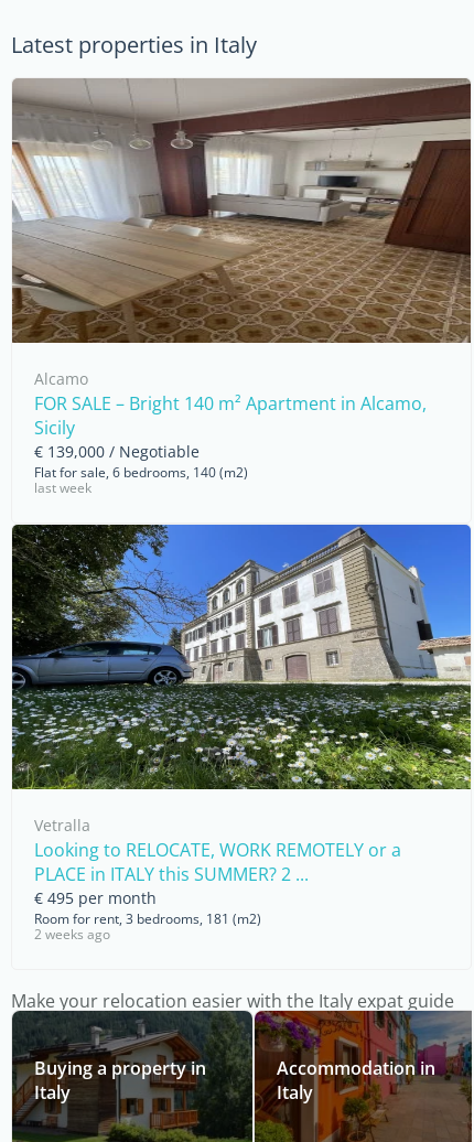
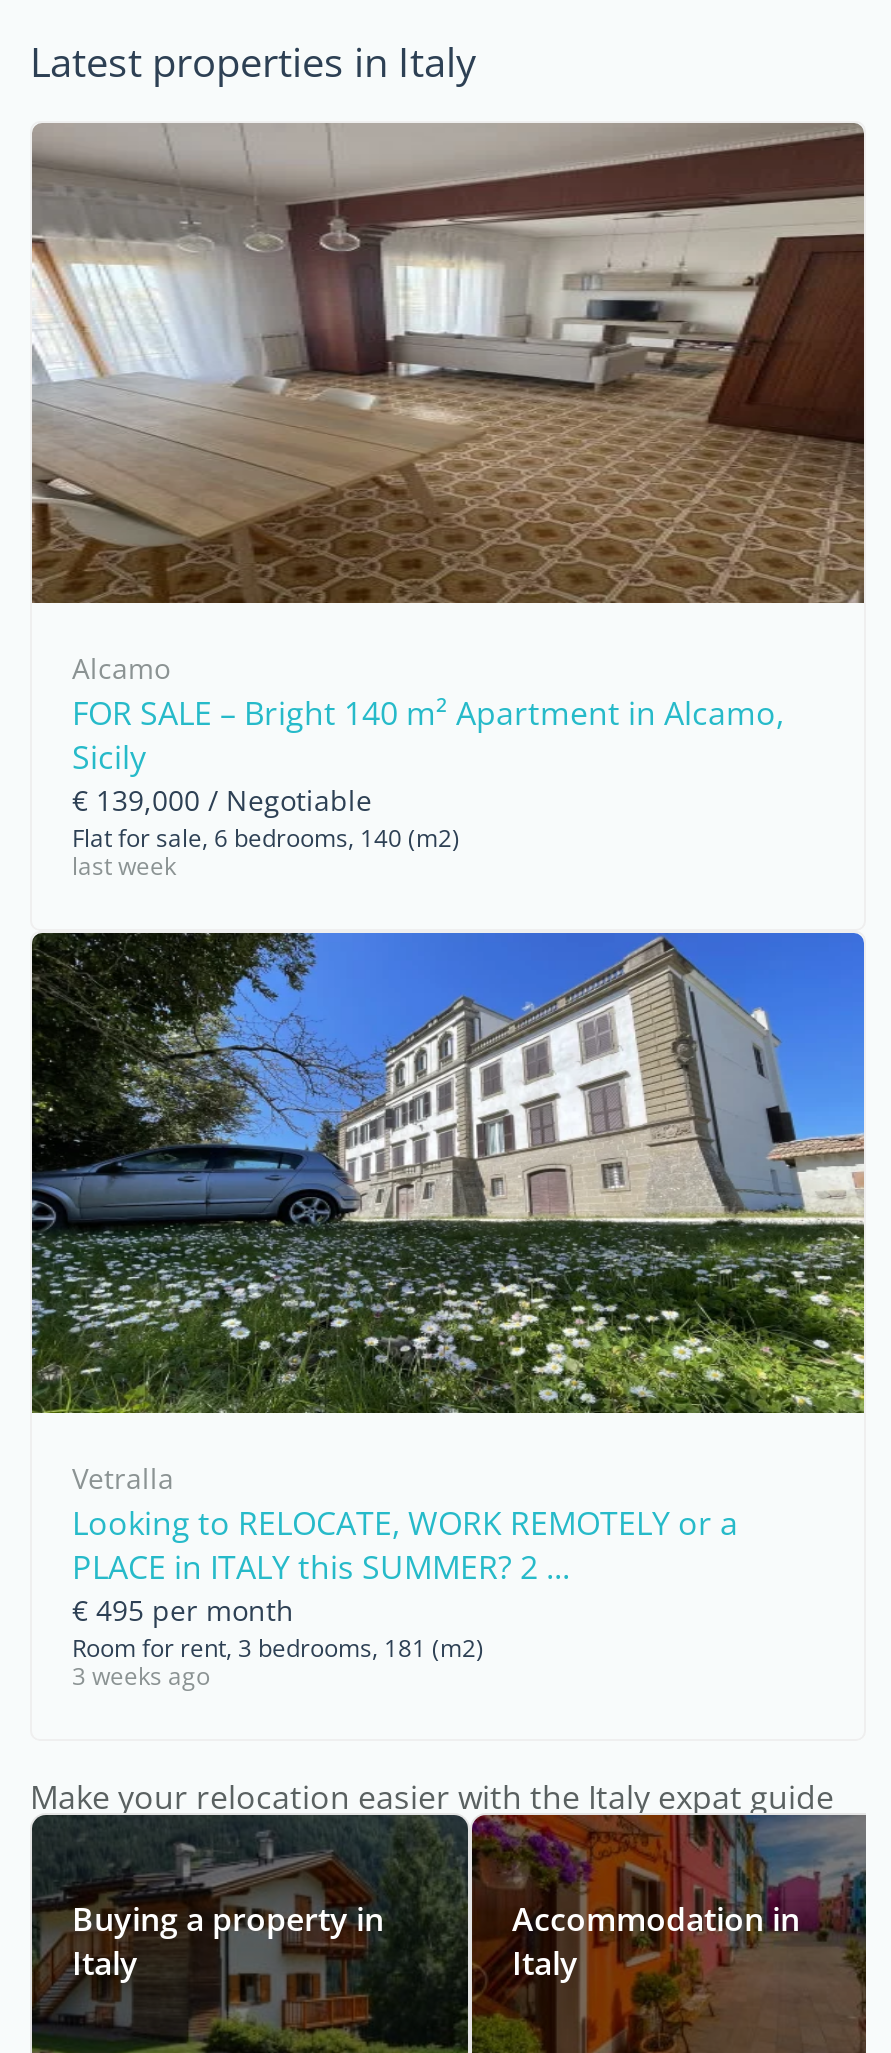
[34,925,110,944] 2 weeks ago -> [72,1659,210,1693] 3 weeks ago

